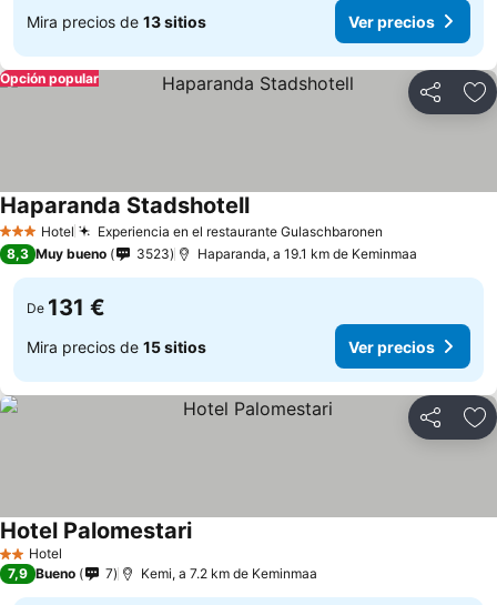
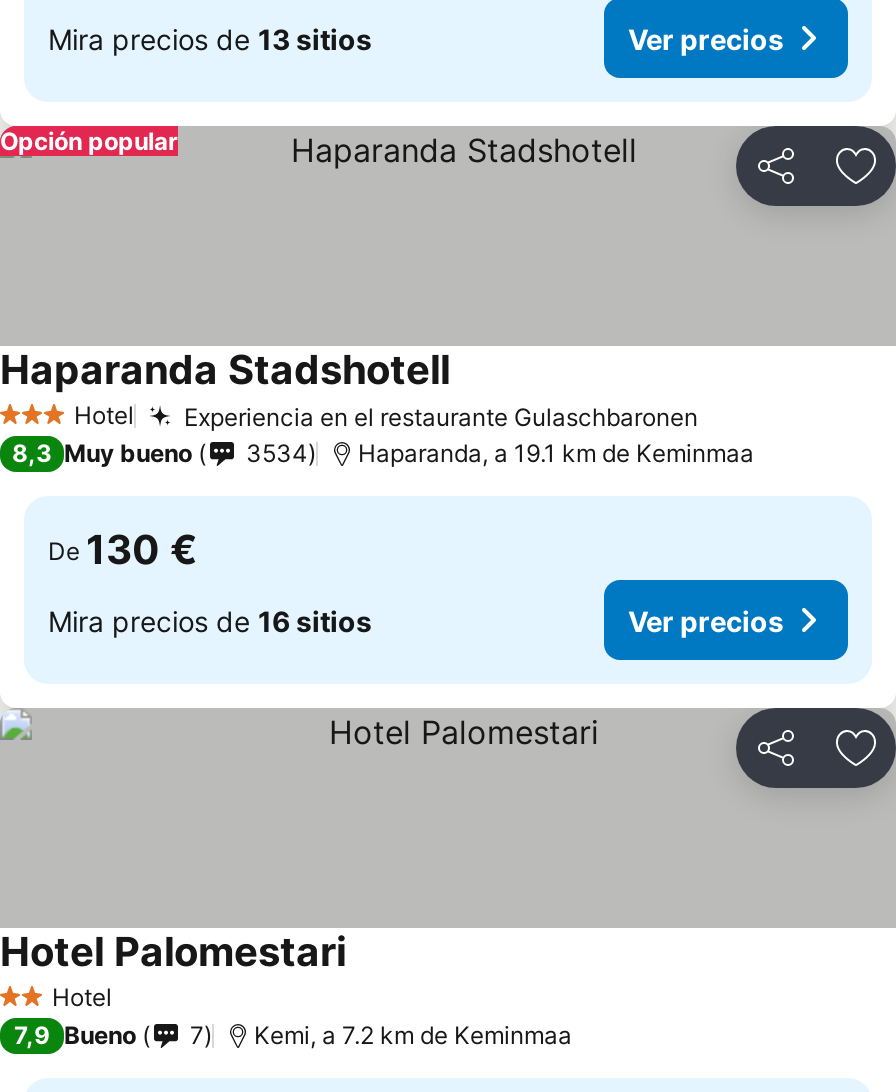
[7,245,417,262] 8,3 Muy bueno 3523 Haparanda, a 19.1 km de Keminmaa -> [12,438,754,468] 8,3 Muy bueno 3534 Haparanda, a 19.1 km de Keminmaa
[27,294,105,321] De 131 € -> [48,526,198,574] De 130 €
[27,337,206,356] Mira precios de 15 sitios -> [48,603,372,637] Mira precios de 16 sitios

